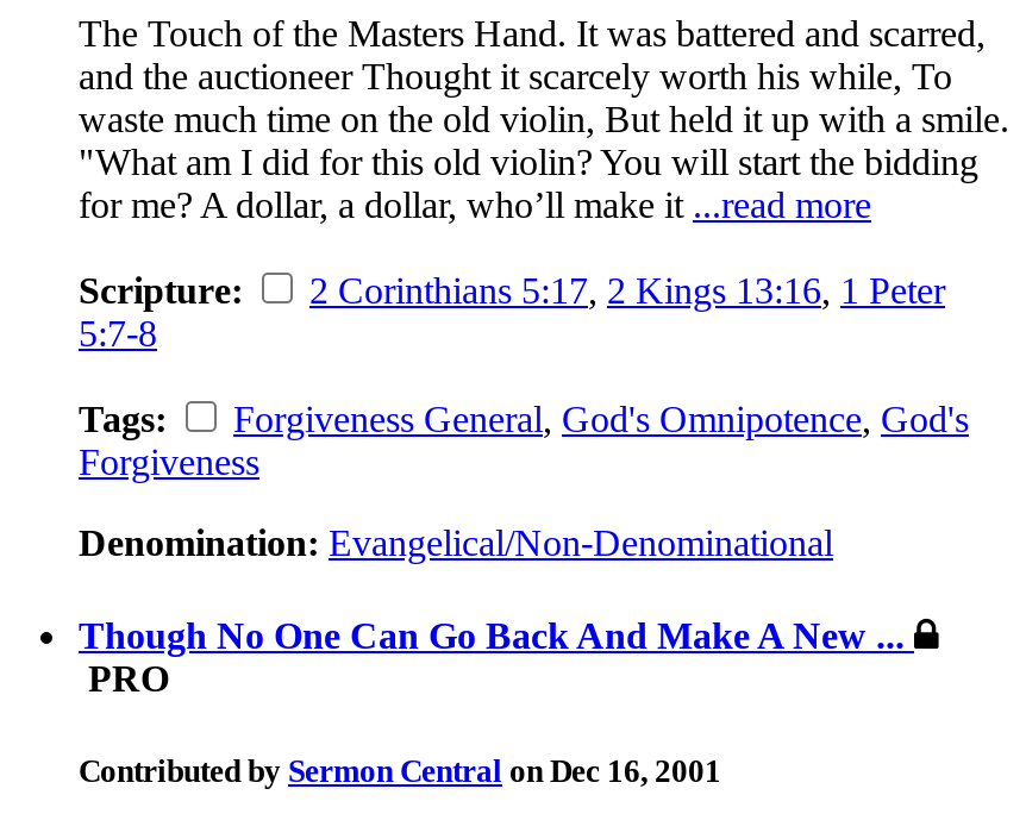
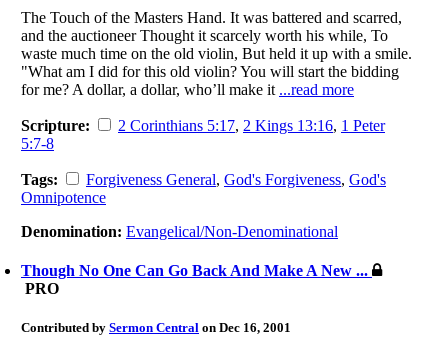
[79,399,969,482] Forgiveness General, God's Omnipotence, God's | Forgiveness -> [21,171,386,206] Forgiveness General, God's Forgiveness, God's | Omnipotence

